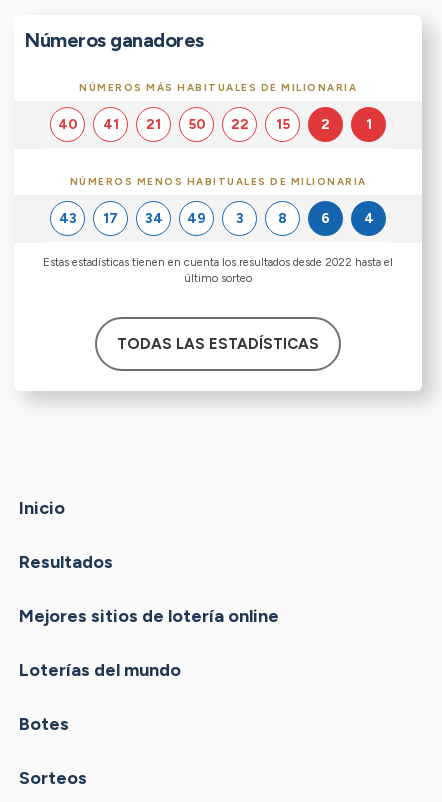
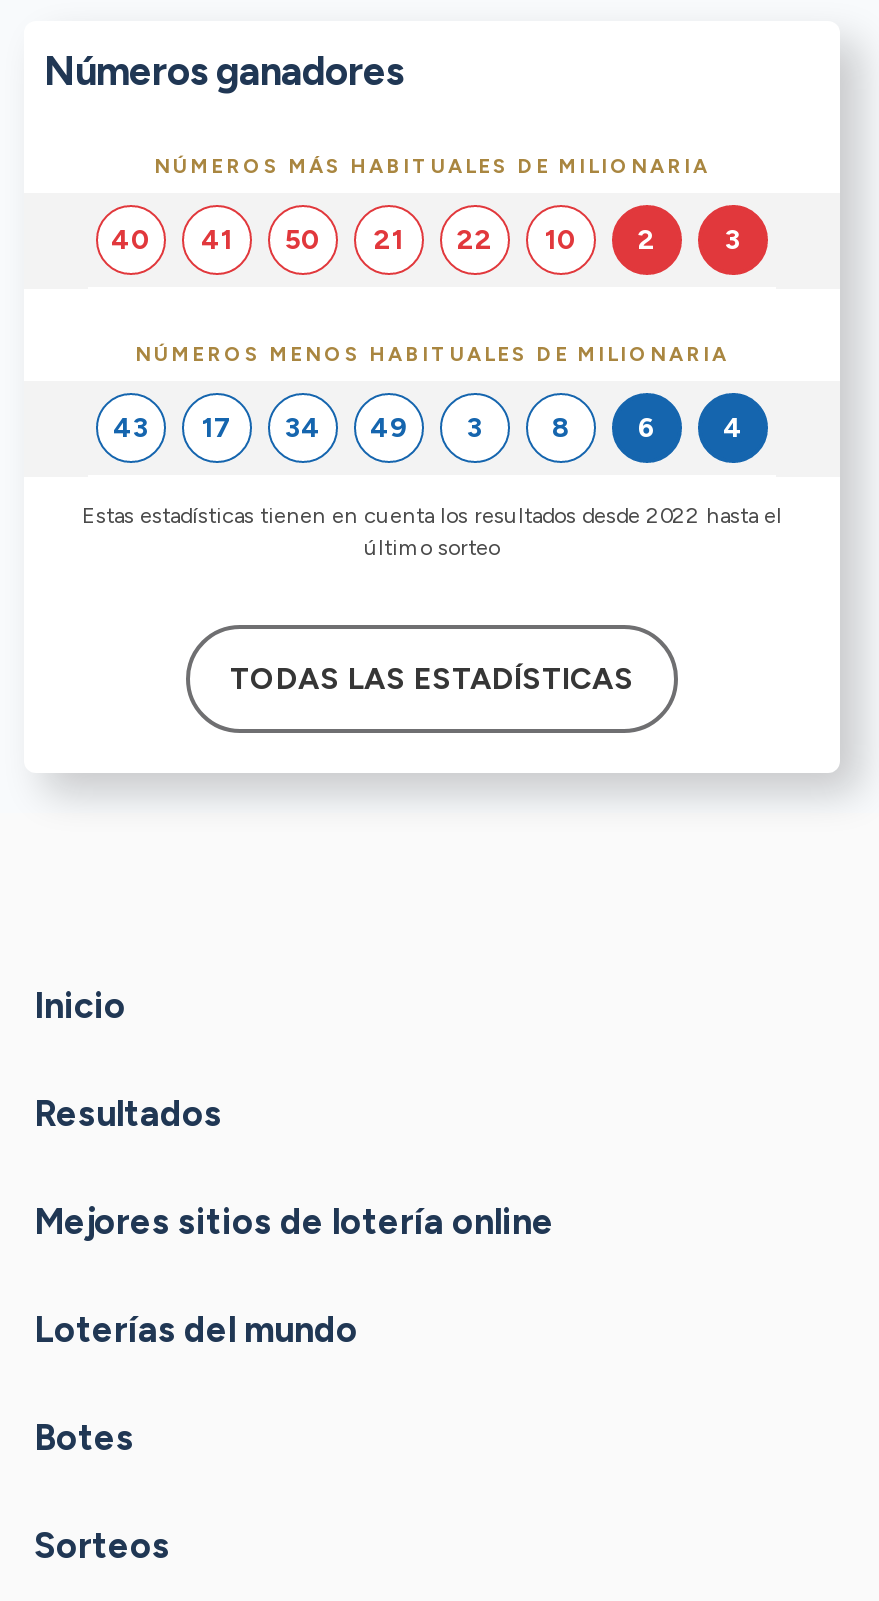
[187,116,205,133] 50 -> none
[275,116,289,133] 15 -> [545,223,577,257] 10
[365,116,371,133] 1 -> [725,223,741,257] 3
none -> [285,223,321,257] 50

